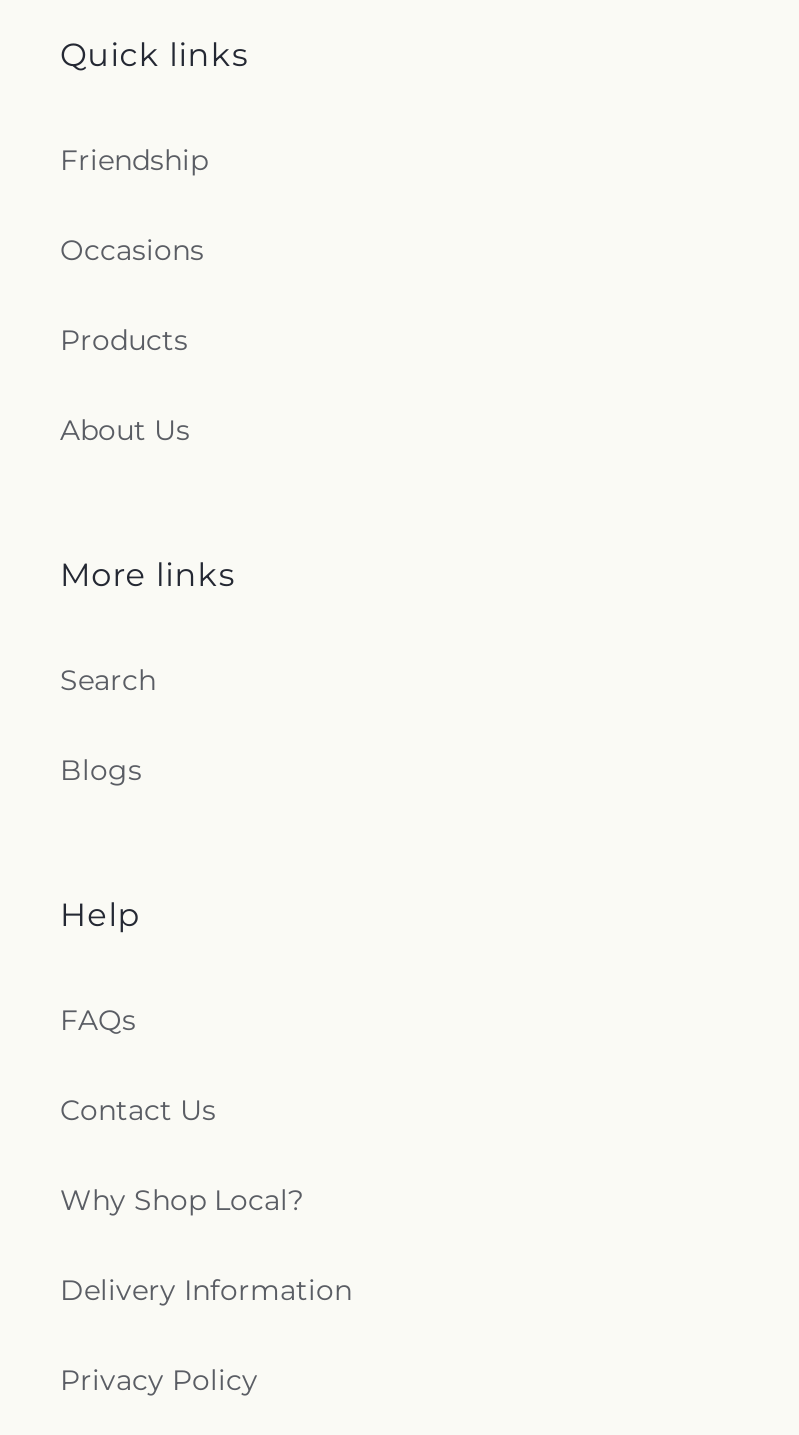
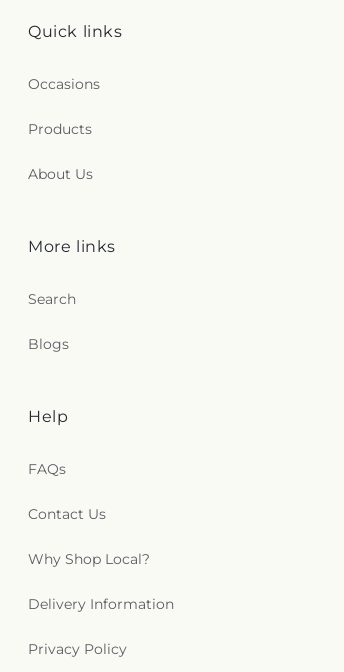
[60,142,208,178] Friendship -> none

